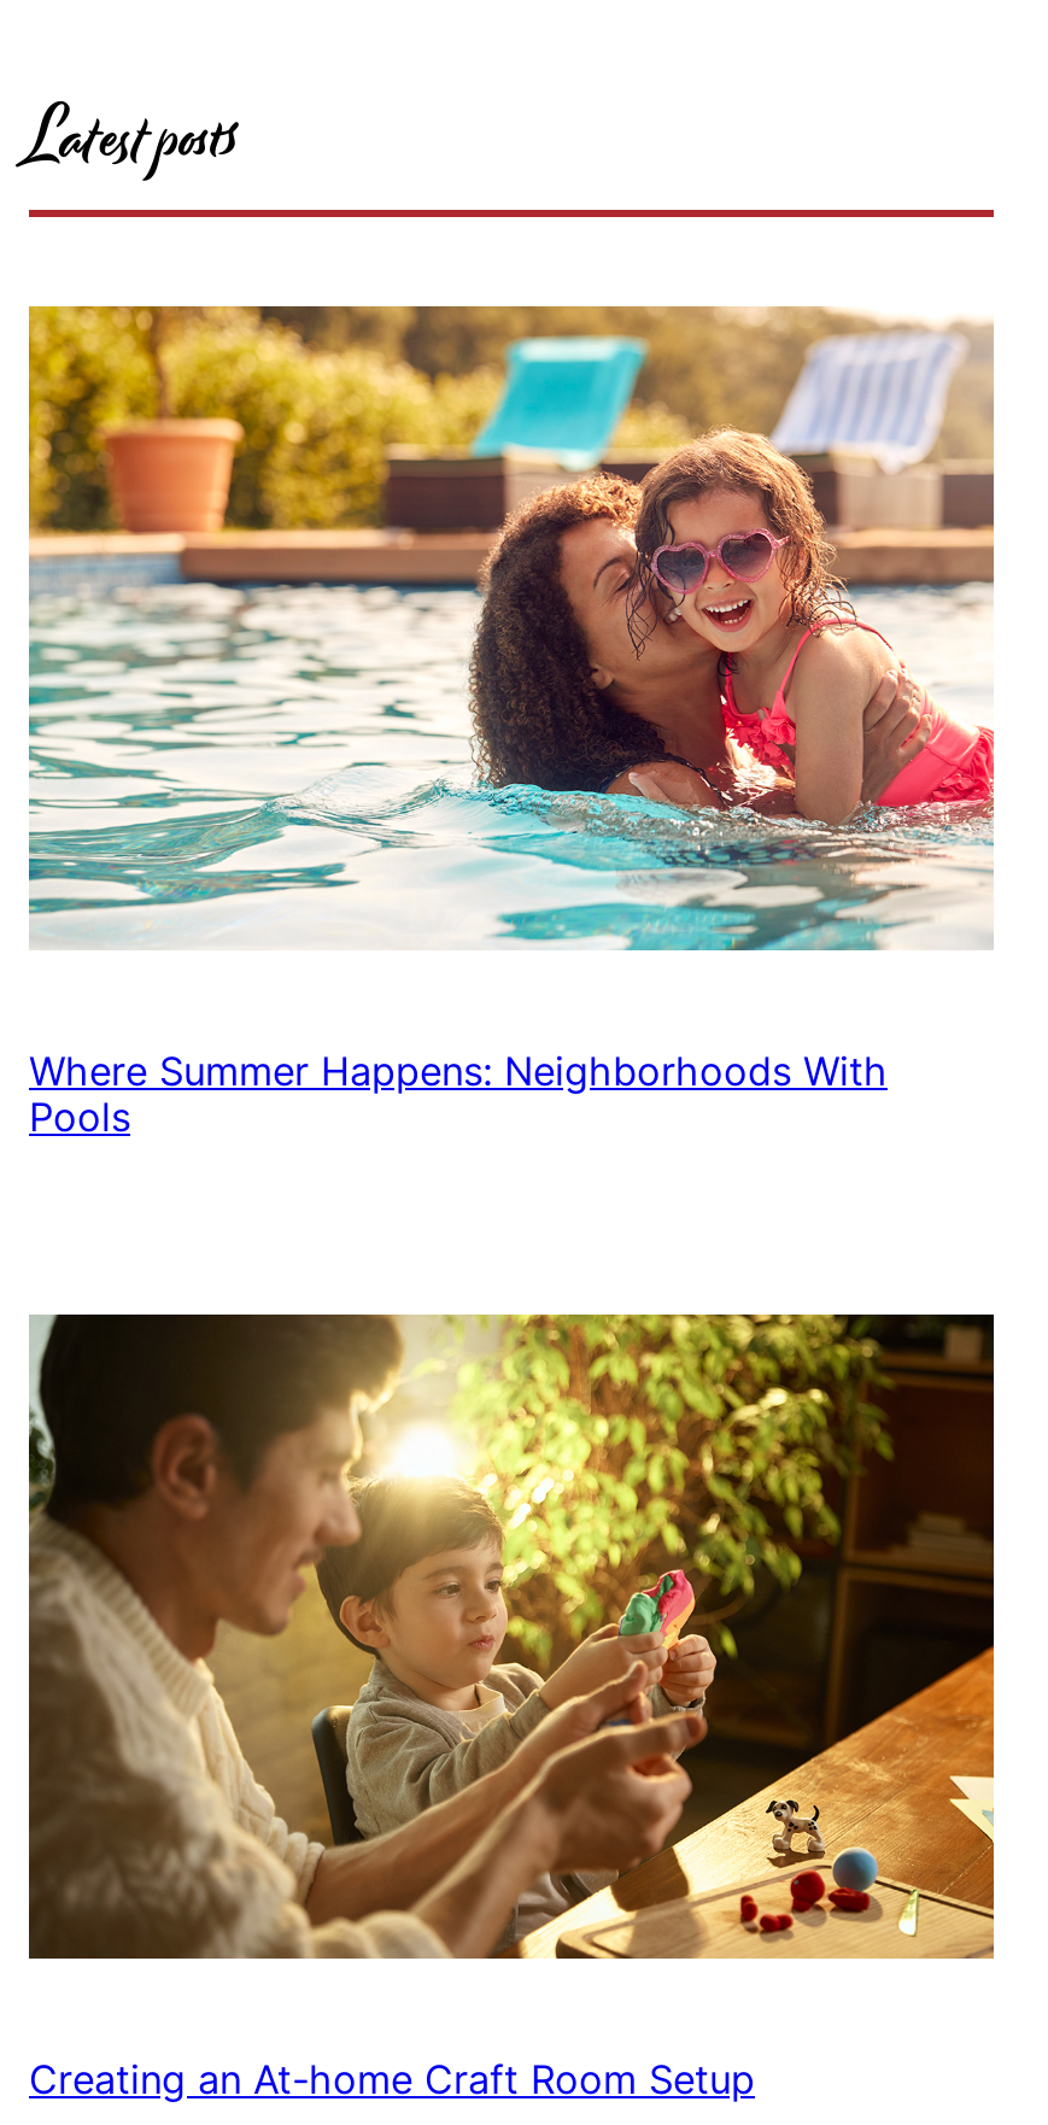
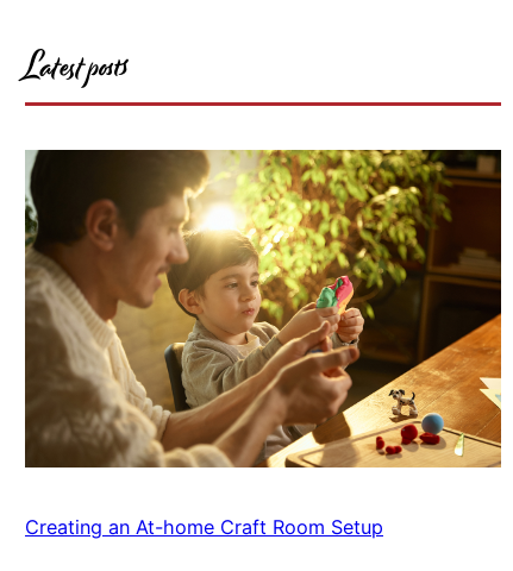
[27,304,996,1141] [image] | Where Summer Happens: Neighborhoods With | Pools -> none

